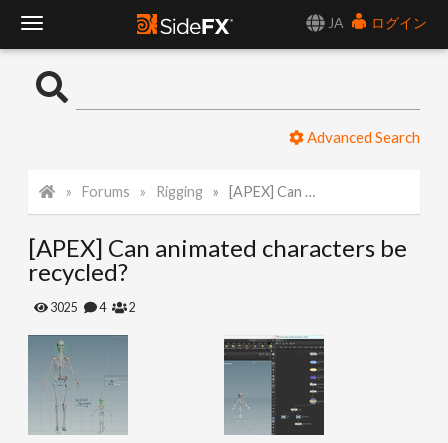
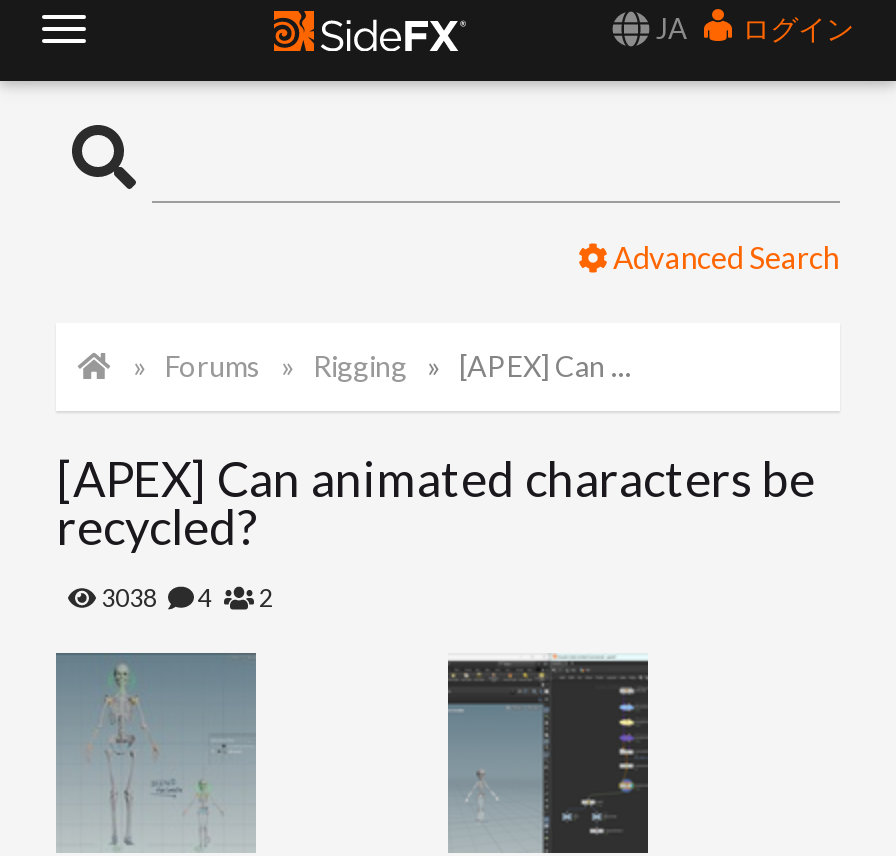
[48,300,84,315] 3025 -> [97,583,169,613] 3038

